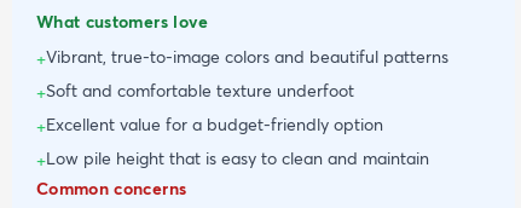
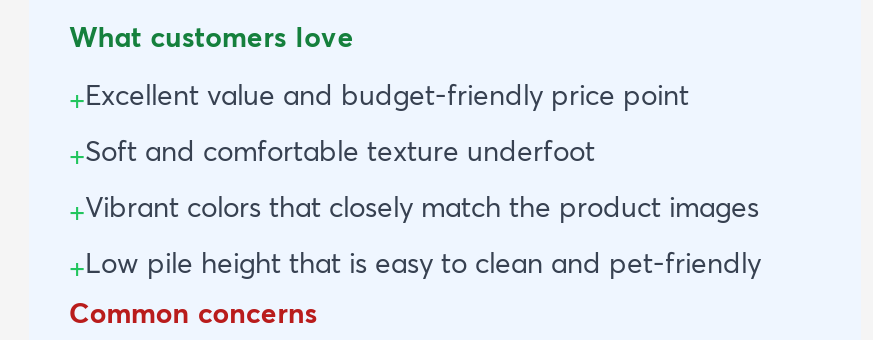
[36,46,448,70] +Vibrant, true-to-image colors and beautiful patterns -> [69,77,689,117] +Excellent value and budget-friendly price point
[36,114,429,172] +Excellent value for a budget-friendly option | +Low pile height that is easy to clean and maintain -> [69,189,761,285] +Vibrant colors that closely match the product images | +Low pile height that is easy to clean and pet-friendly

